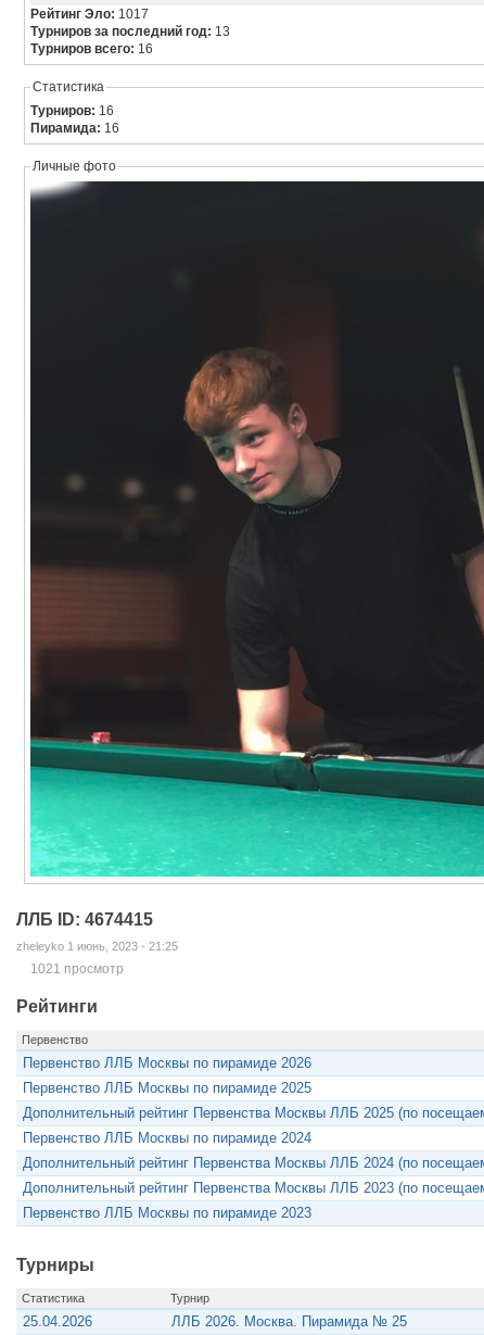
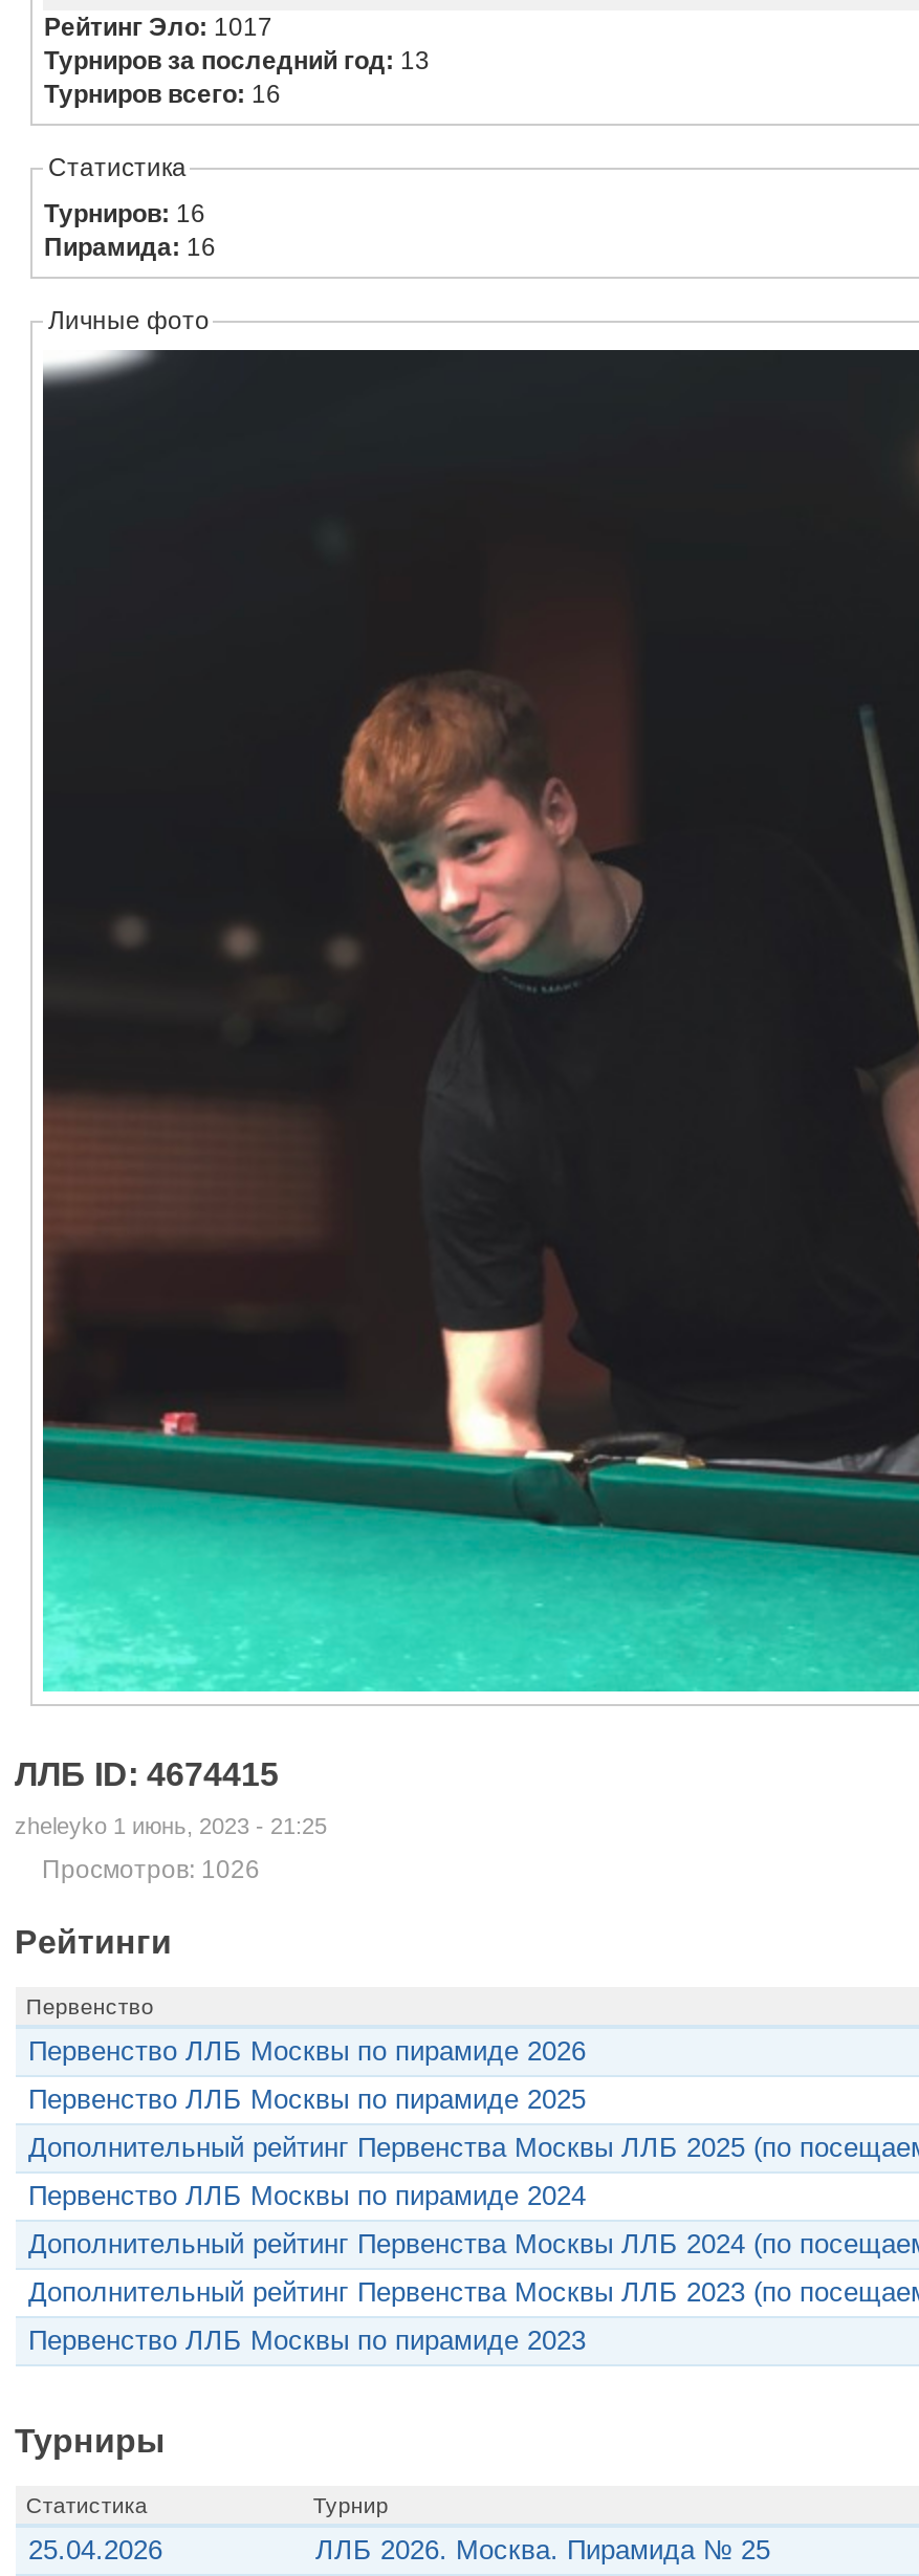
[30,961,123,977] 1021 просмотр -> [42,1855,260,1884] Просмотров: 1026

